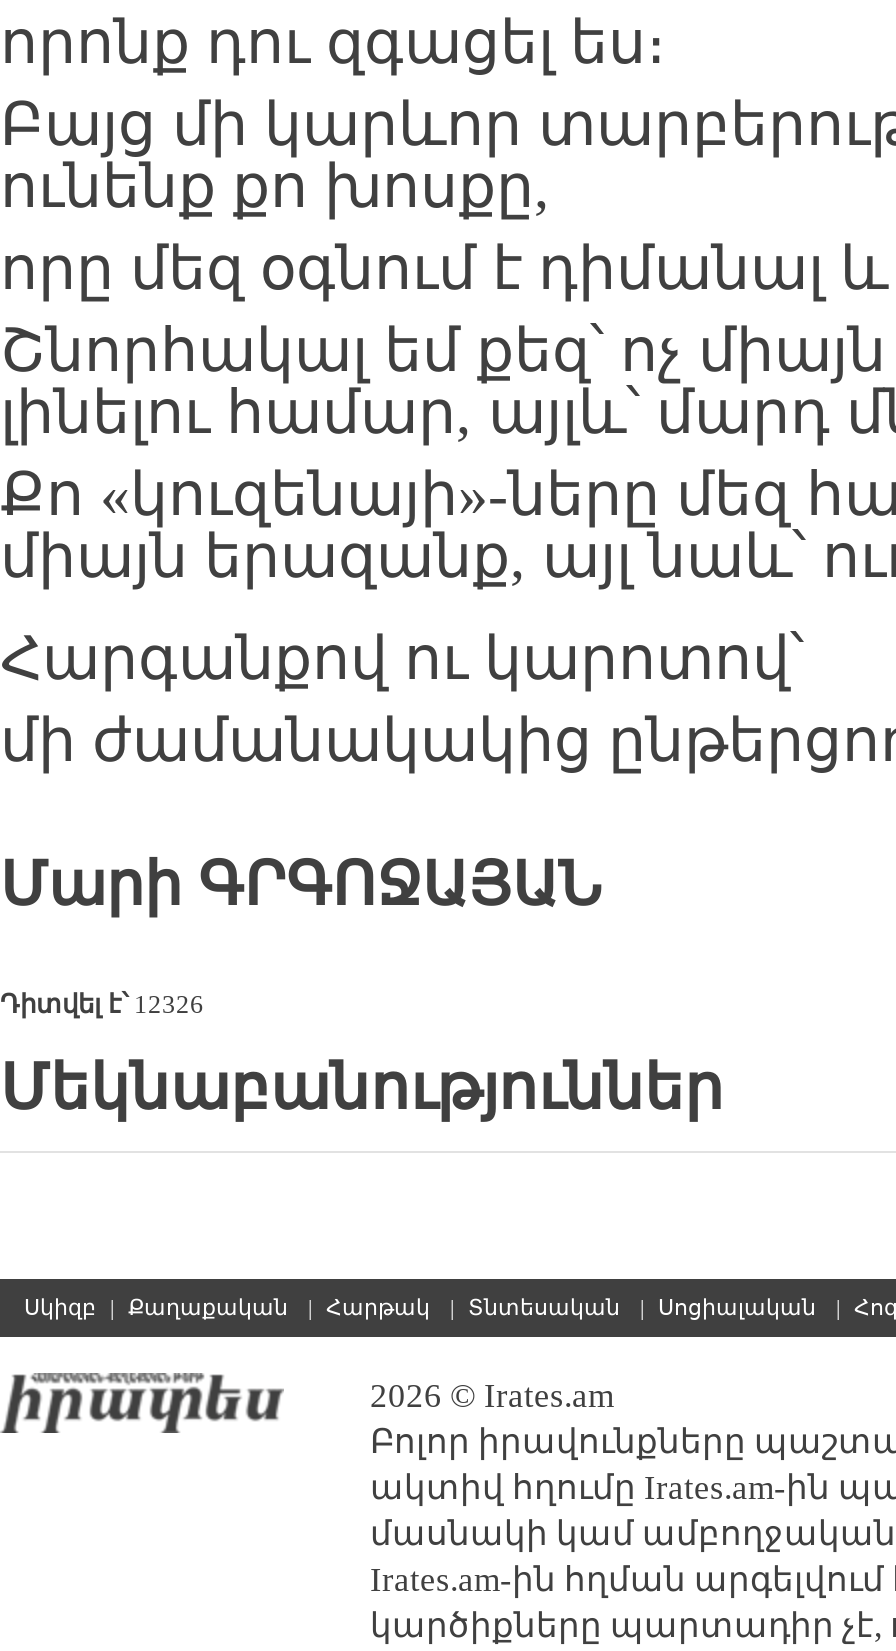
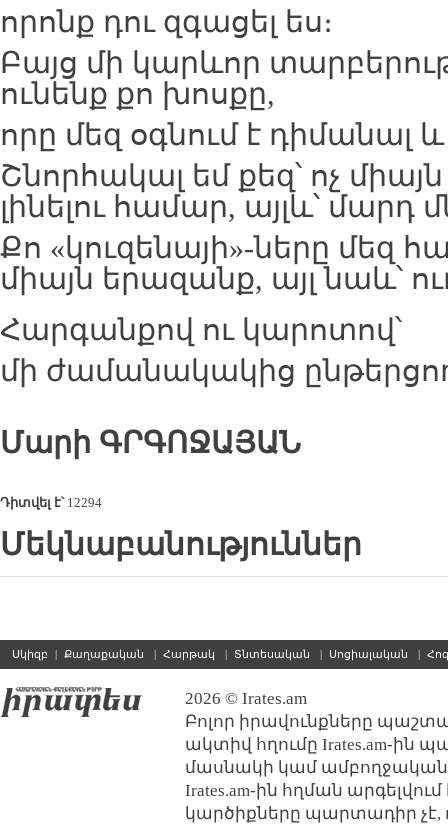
[0,989,204,1019] Դիտվել է՝ 12326 -> [0,495,102,510] Դիտվել է՝ 12294

